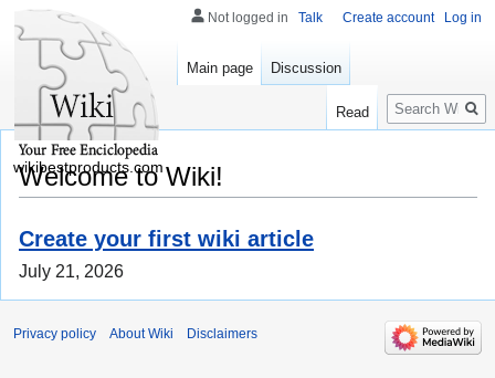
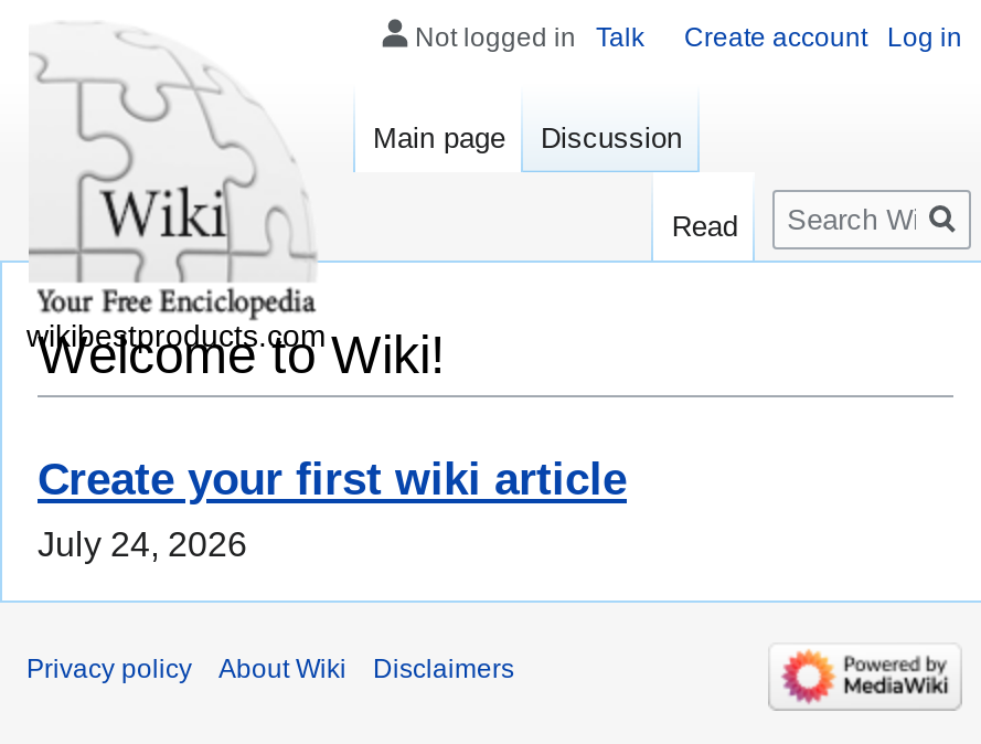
[19,262,124,281] July 21, 2026 -> [38,526,247,564] July 24, 2026

